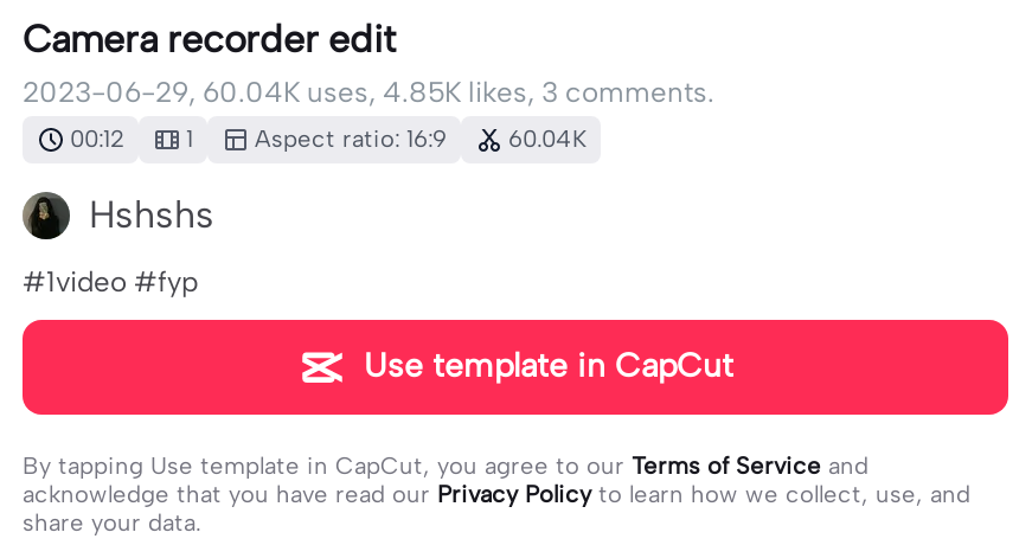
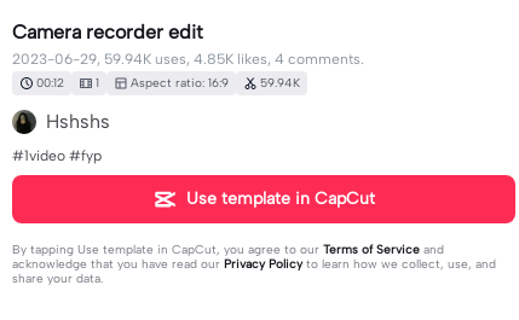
[23,76,714,109] 2023-06-29, 60.04K uses, 4.85K likes, 3 comments. -> [12,51,364,68] 2023-06-29, 59.94K uses, 4.85K likes, 4 comments.
[70,123,586,154] 00:12 1 Aspect ratio: 16:9 60.04K -> [36,75,300,91] 00:12 1 Aspect ratio: 16:9 59.94K

